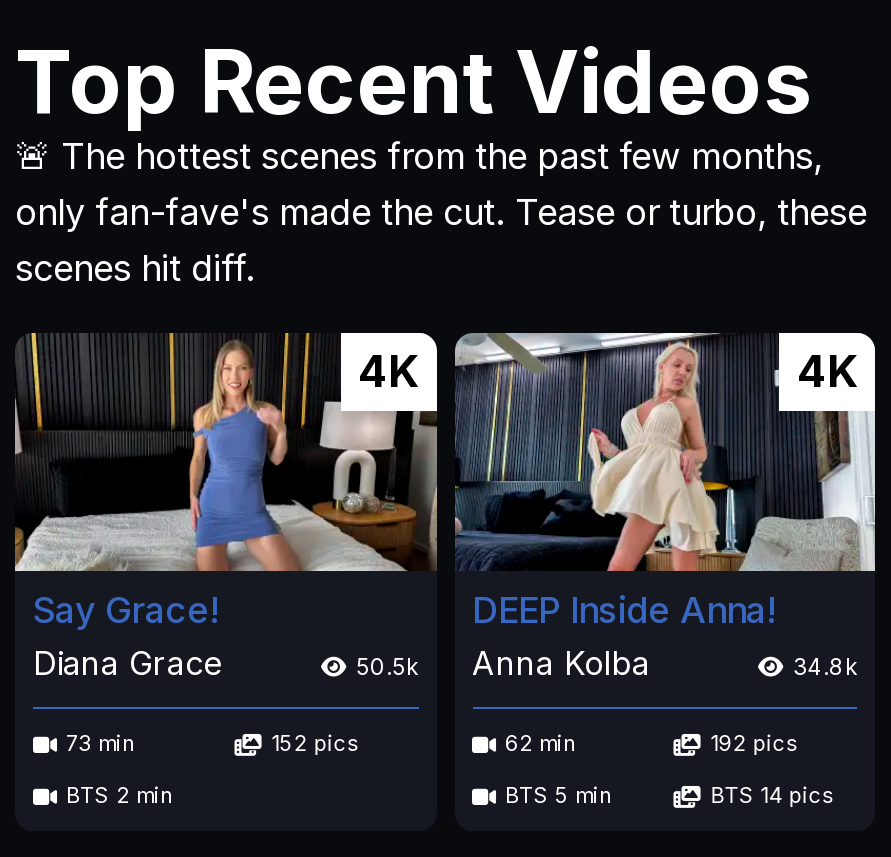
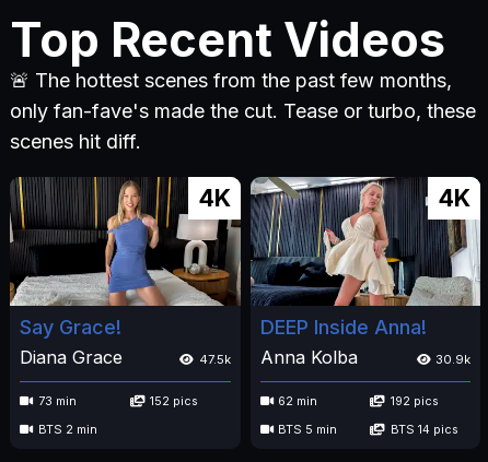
[356,644,650,684] 50.5k Anna Kolba -> [199,346,357,368] 47.5k Anna Kolba
[793,654,857,682] 34.8k -> [435,351,470,367] 30.9k

